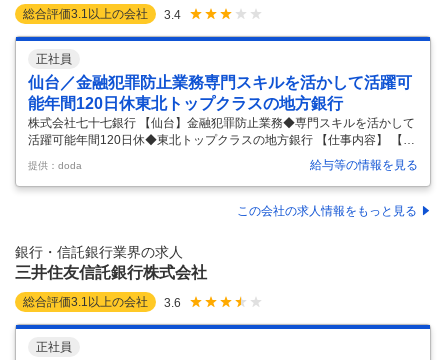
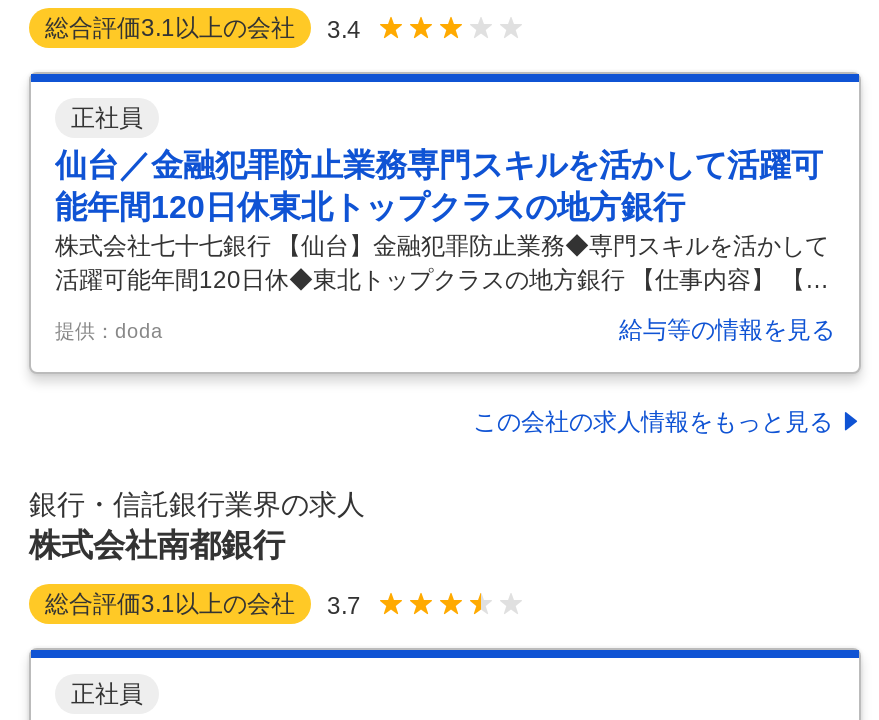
[15,264,207,281] 三井住友信託銀行株式会社 -> [29,528,285,562] 株式会社南都銀行
[23,295,181,310] 総合評価3.1以上の会社 3.6 -> [45,590,361,619] 総合評価3.1以上の会社 3.7

